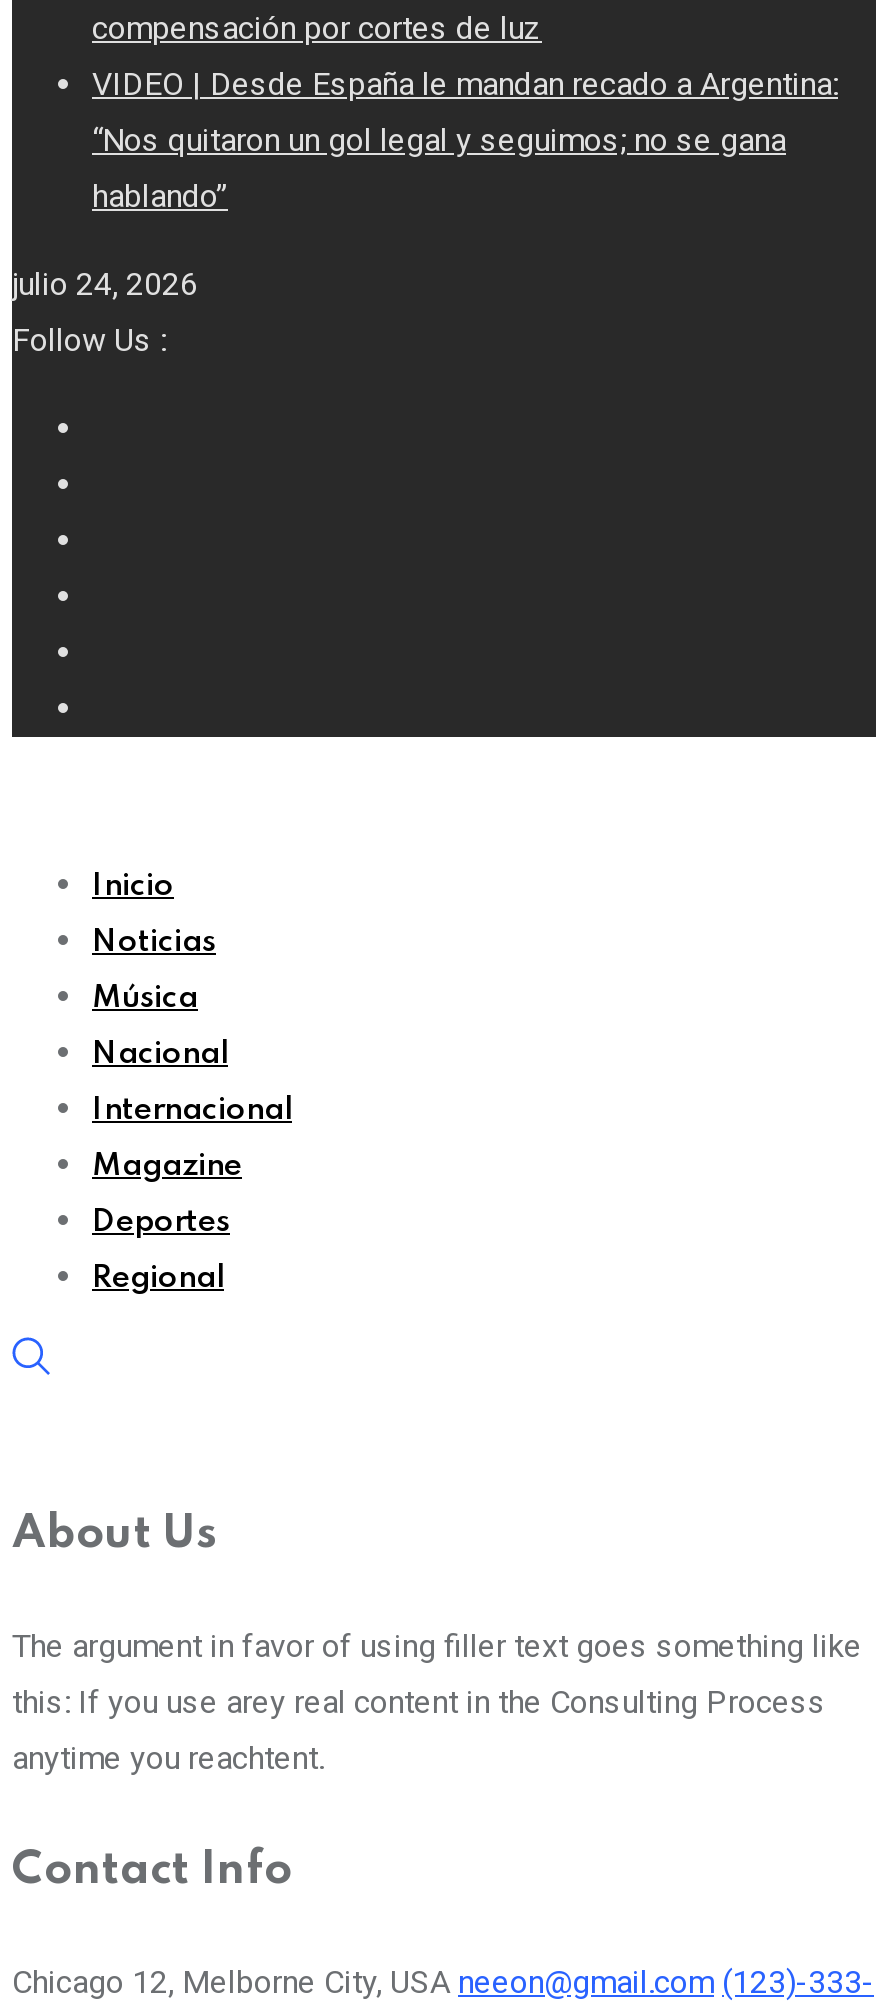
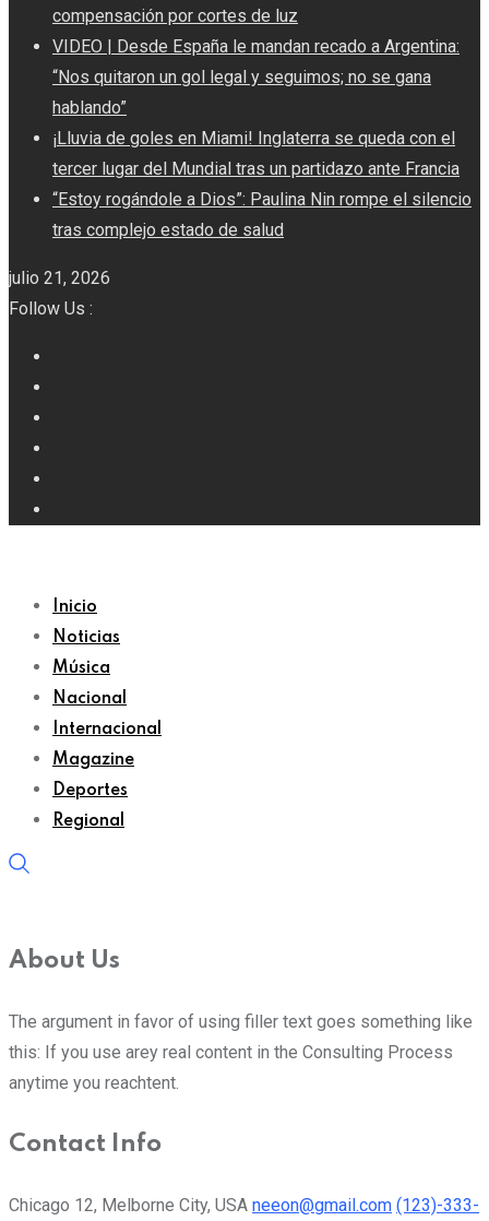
[12,265,198,303] julio 24, 2026 -> [9,128,472,288] ¡Lluvia de goles en Miami! Inglaterra se queda con el | tercer lugar del Mundial tras un partidazo ante Francia | “Estoy rogándole a Dios”: Paulina Nin rompe el silencio | tras complejo estado de salud | julio 21, 2026

